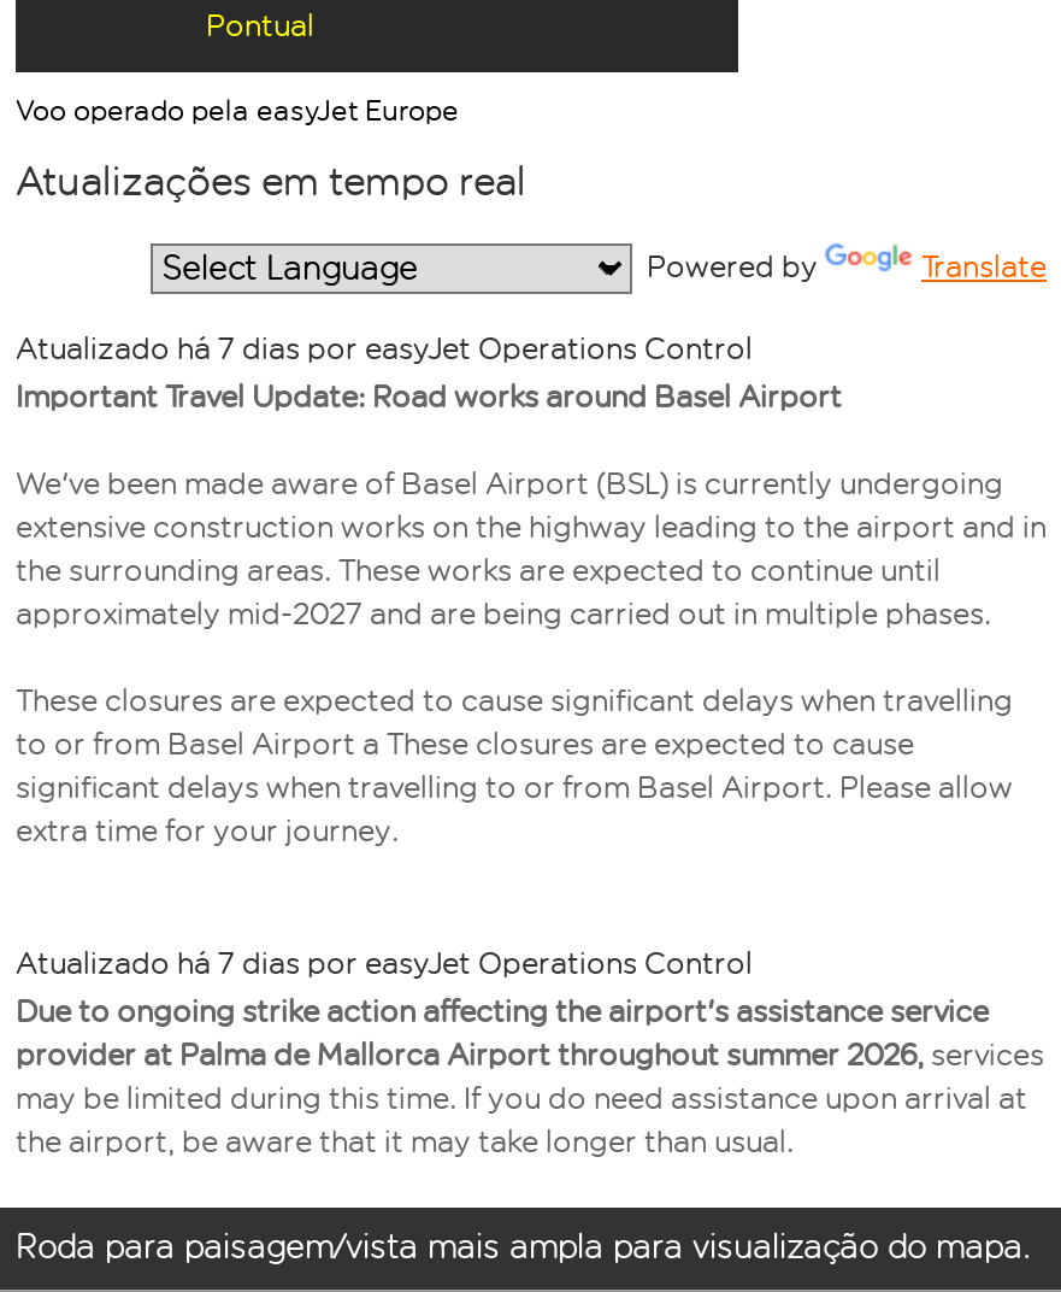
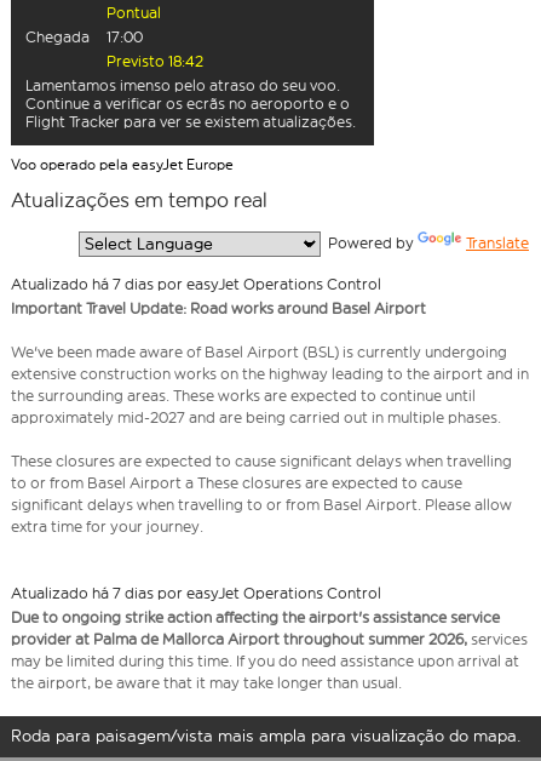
none -> [25,28,356,131] Chegada | 17:00 | Previsto 18:42 | Lamentamos imenso pelo atraso do seu voo. | Continue a verificar os ecrãs no aeroporto e o | Flight Tracker para ver se existem atualizações.

